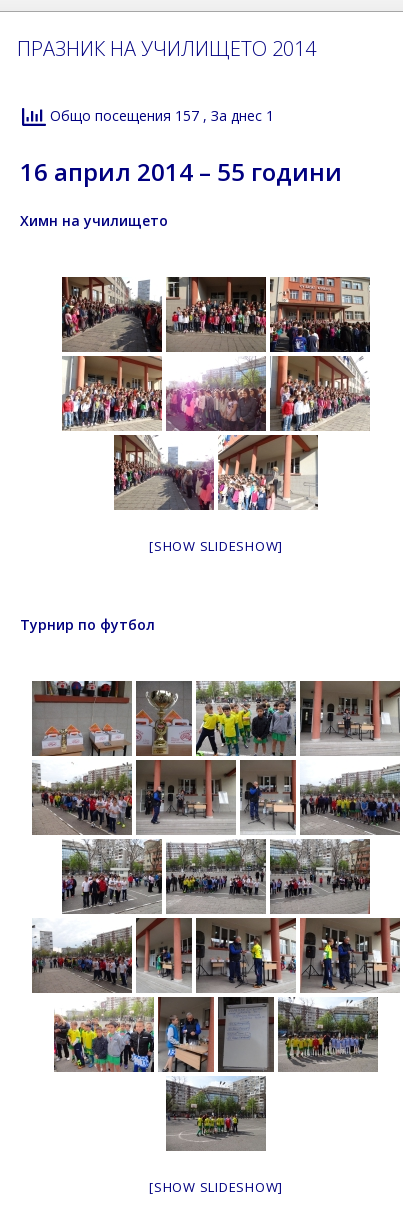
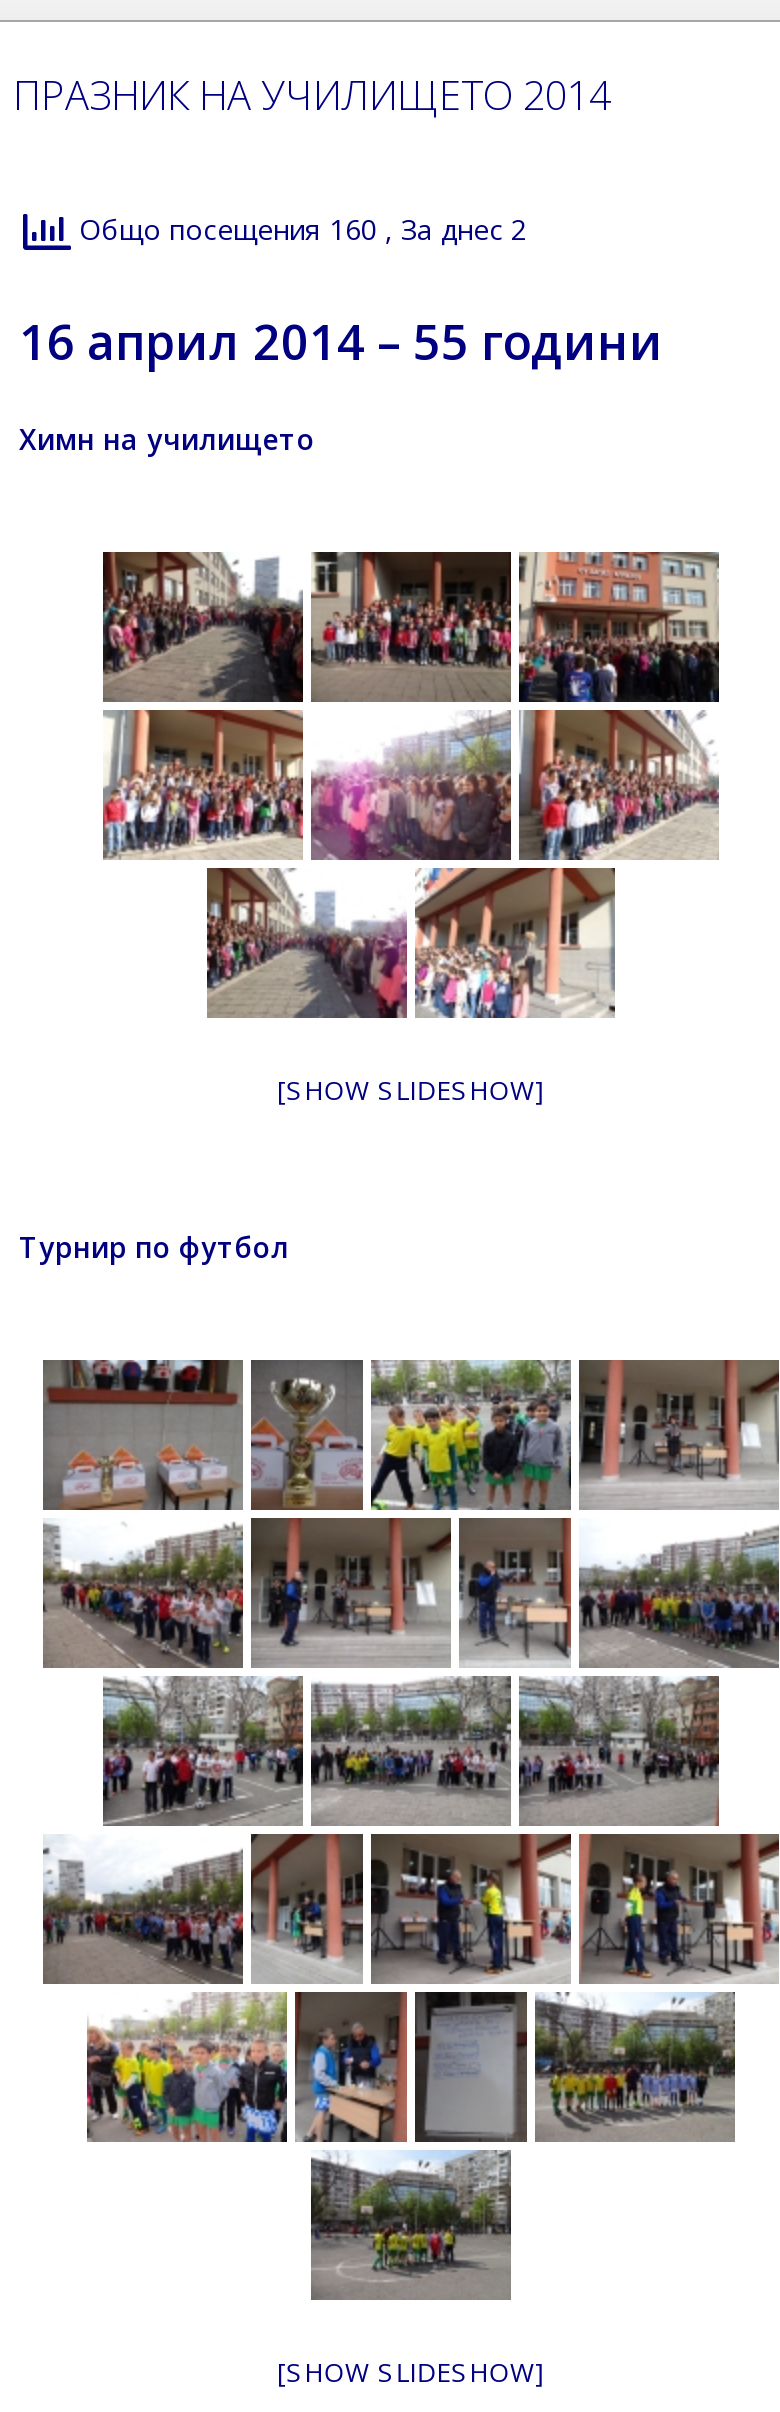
[46,106,274,125] Общо посещения 157, За днес 1 -> [71,210,527,248] Общо посещения 160, За днес 2

